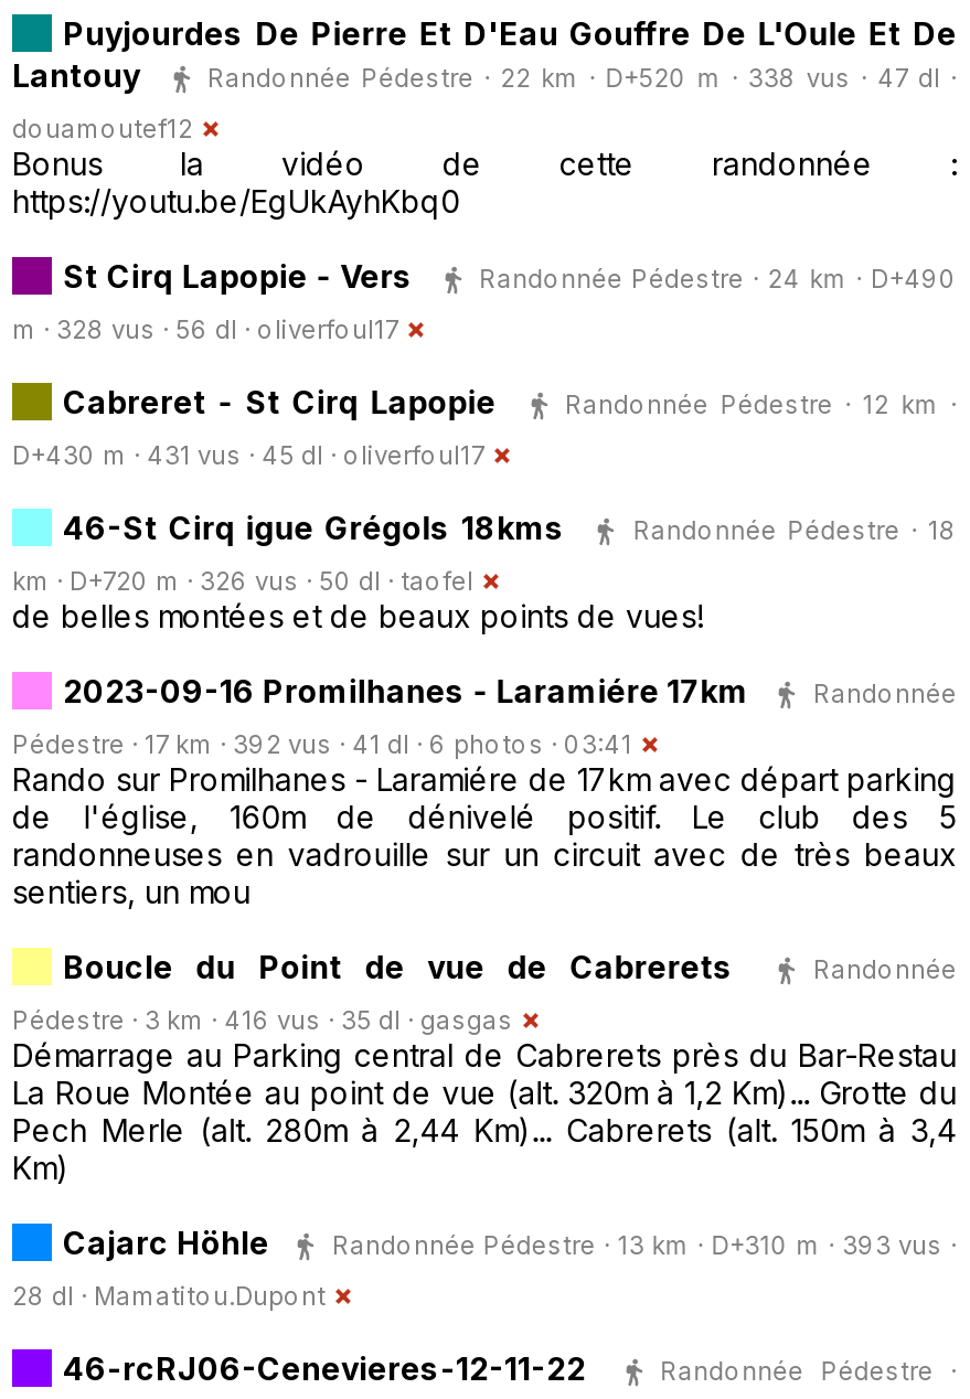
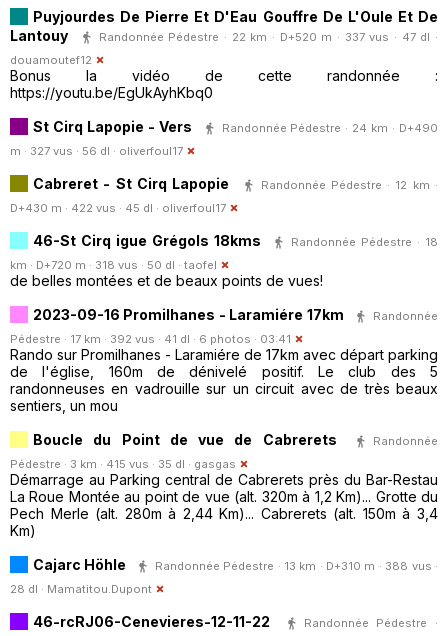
[207,62,957,93] Randonnée Pédestre · 22 km · D+520 m · 338 vus · 47 dl · -> [99,30,438,44] Randonnée Pédestre · 22 km · D+520 m · 337 vus · 47 dl ·
[12,315,398,346] m · 328 vus · 56 dl · oliverfoul17 -> [10,144,183,158] m · 327 vus · 56 dl · oliverfoul17
[12,440,484,471] D+430 m · 431 vus · 45 dl · oliverfoul17 -> [10,201,226,215] D+430 m · 422 vus · 45 dl · oliverfoul17
[12,566,473,597] km · D+720 m · 326 vus · 50 dl · taofel -> [10,258,217,272] km · D+720 m · 318 vus · 50 dl · taofel
[12,1005,513,1036] Pédestre · 3 km · 416 vus · 35 dl · gasgas -> [10,457,236,471] Pédestre · 3 km · 415 vus · 35 dl · gasgas
[332,1229,957,1260] Randonnée Pédestre · 13 km · D+310 m · 393 vus · -> [155,559,438,573] Randonnée Pédestre · 13 km · D+310 m · 388 vus ·

